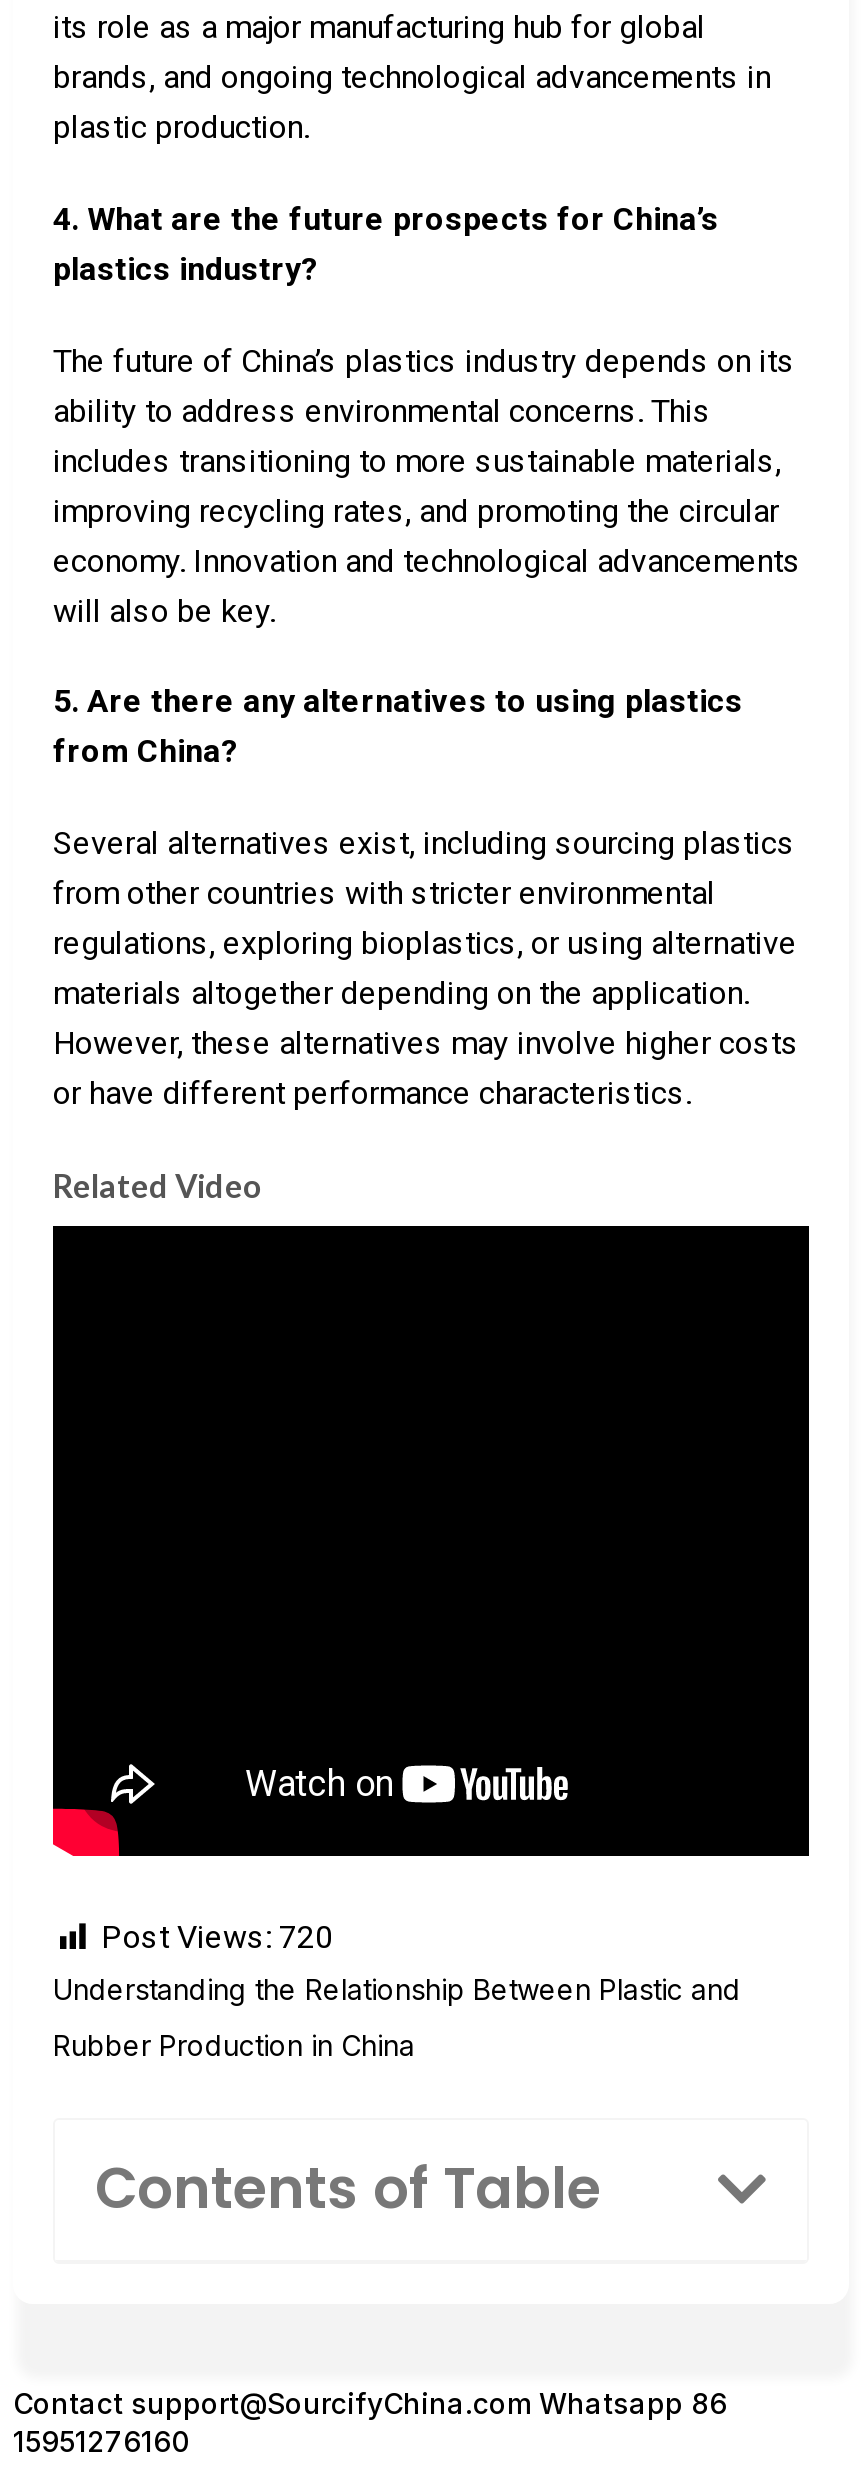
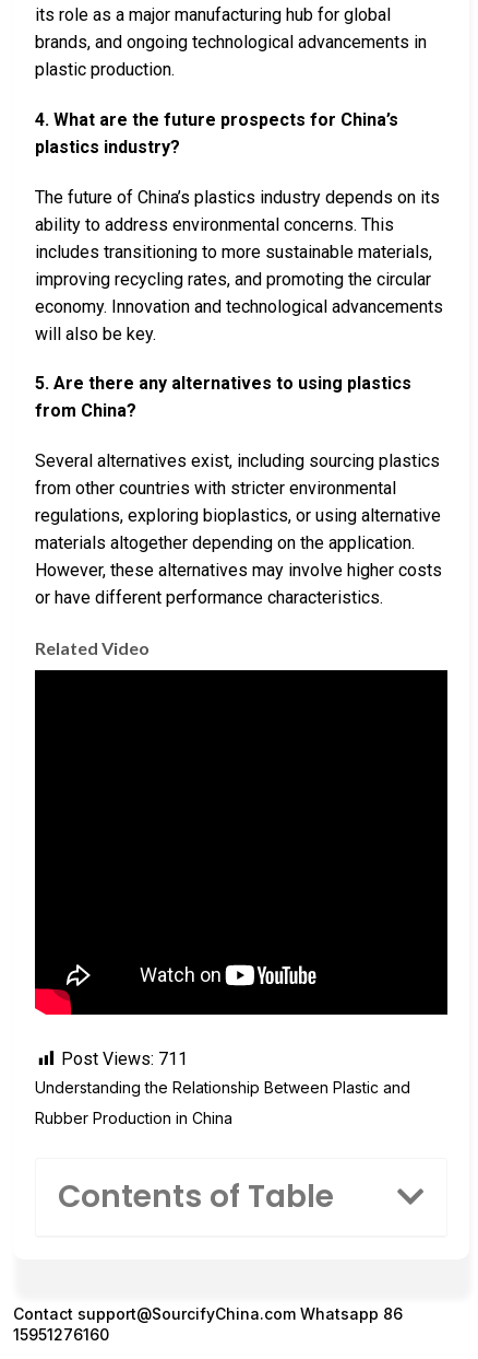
[101,1918,333,1956] Post Views: 720 -> [61,1048,188,1069] Post Views: 711

